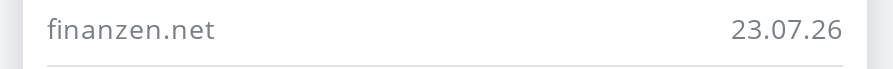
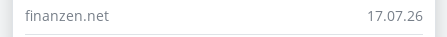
[731,10,843,48] 23.07.26 -> [367,6,423,25] 17.07.26

